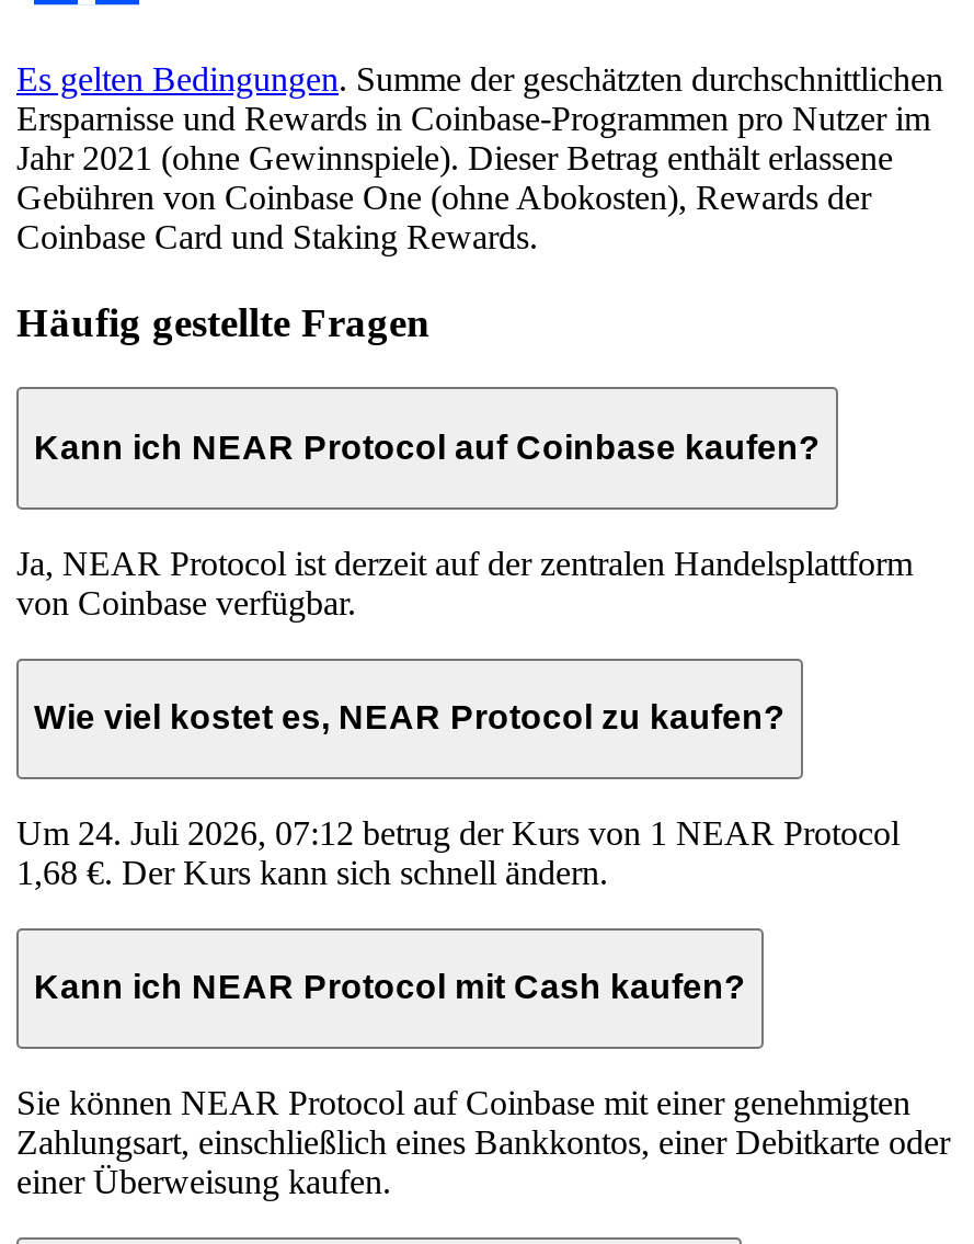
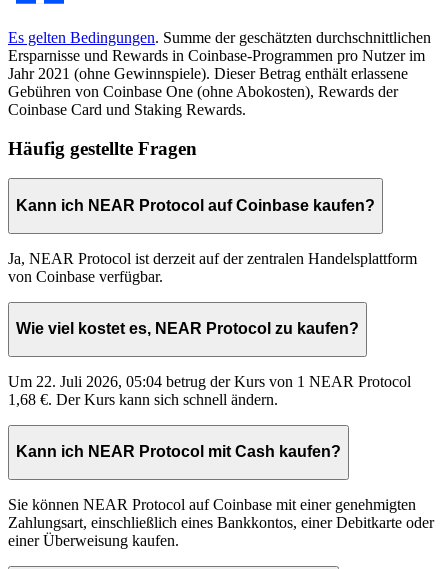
[16,814,899,851] Um 24. Juli 2026, 07:12 betrug der Kurs von 1 NEAR Protocol -> [8,373,411,390] Um 22. Juli 2026, 05:04 betrug der Kurs von 1 NEAR Protocol

